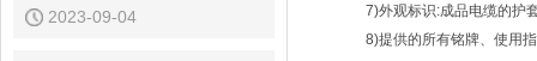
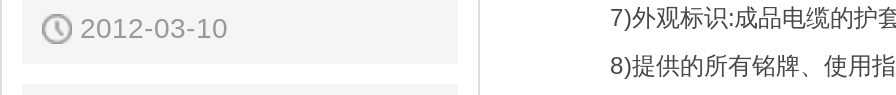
[48,7,137,26] 2023-09-04 -> [80,12,228,44] 2012-03-10

